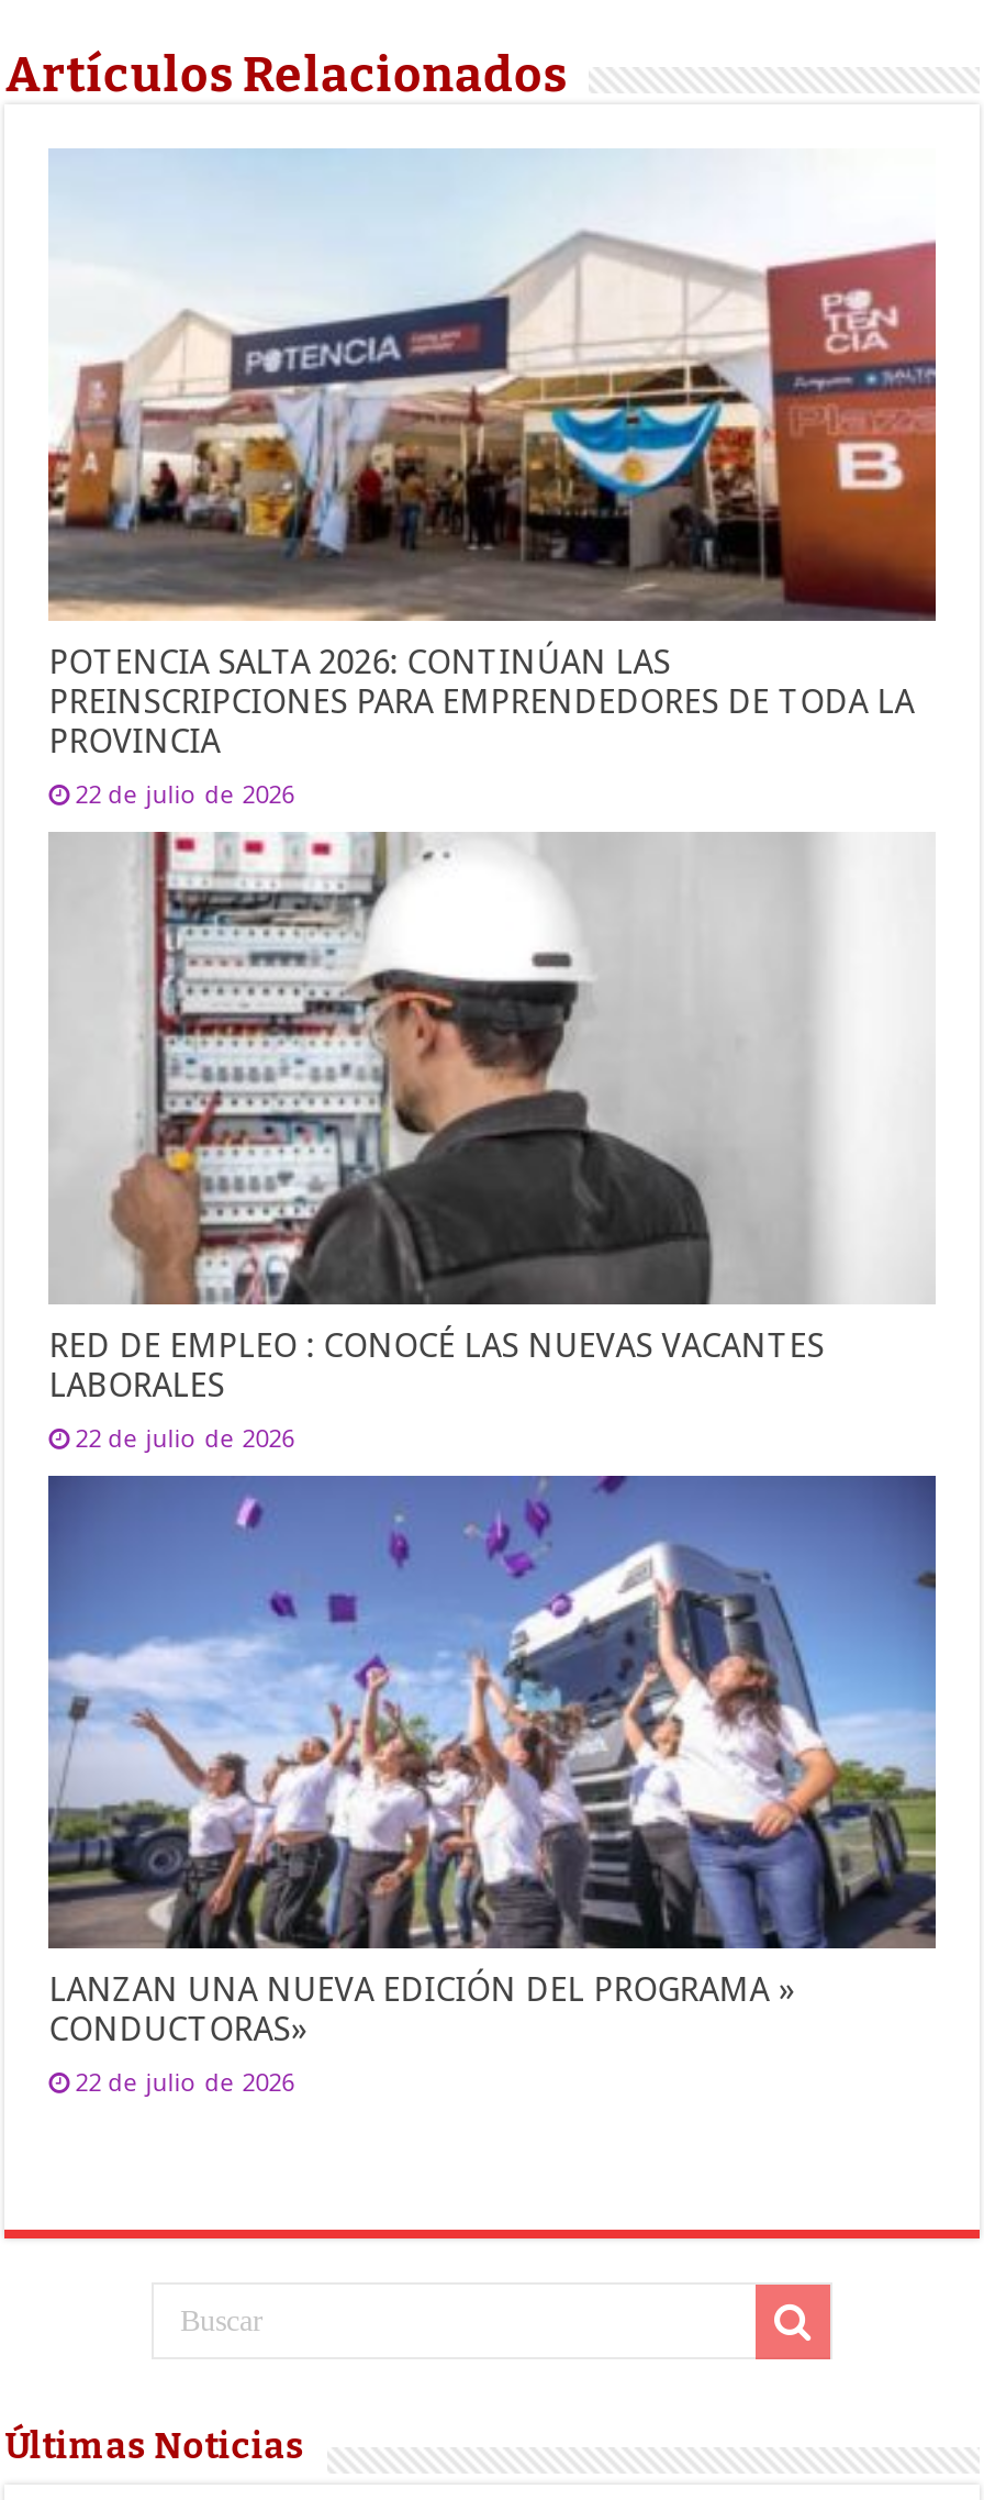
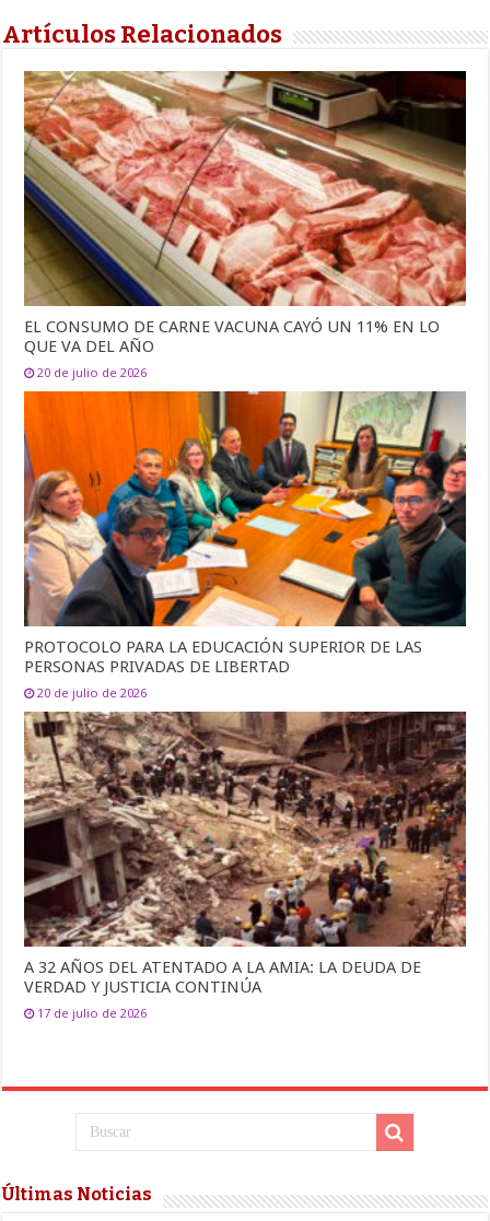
[46,148,938,810] [image] | POTENCIA SALTA 2026: CONTINÚAN LAS | PREINSCRIPCIONES PARA EMPRENDEDORES DE TODA LA | PROVINCIA | 22 de julio de 2026 -> [23,70,467,380] [image] | EL CONSUMO DE CARNE VACUNA CAYÓ UN 11% EN LO | QUE VA DEL AÑO | 20 de julio de 2026
[48,830,936,1453] [image] | RED DE EMPLEO : CONOCÉ LAS NUEVAS VACANTES | LABORALES | 22 de julio de 2026 -> [23,390,467,700] [image] | PROTOCOLO PARA LA EDUCACIÓN SUPERIOR DE LAS | PERSONAS PRIVADAS DE LIBERTAD | 20 de julio de 2026
[46,1474,938,2097] [image] | LANZAN UNA NUEVA EDICIÓN DEL PROGRAMA » | CONDUCTORAS» | 22 de julio de 2026 -> [23,711,467,1020] [image] | A 32 AÑOS DEL ATENTADO A LA AMIA: LA DEUDA DE | VERDAD Y JUSTICIA CONTINÚA | 17 de julio de 2026

